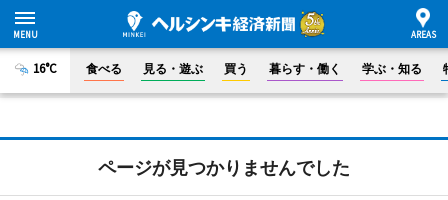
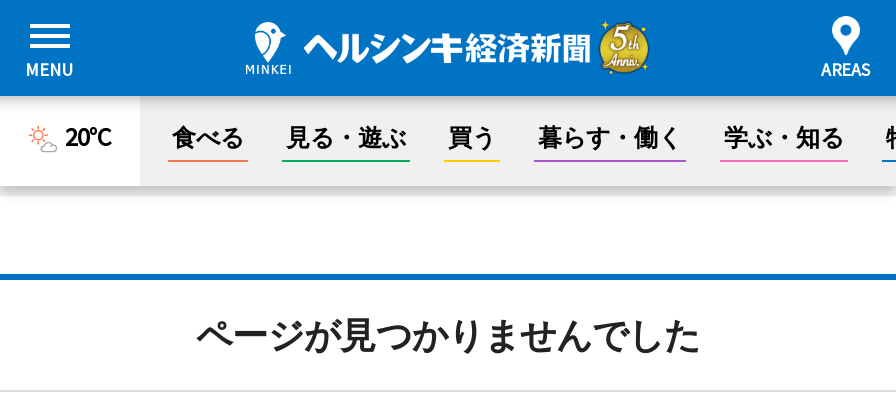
[32,60,56,77] 16°C -> [65,121,113,155] 20°C

